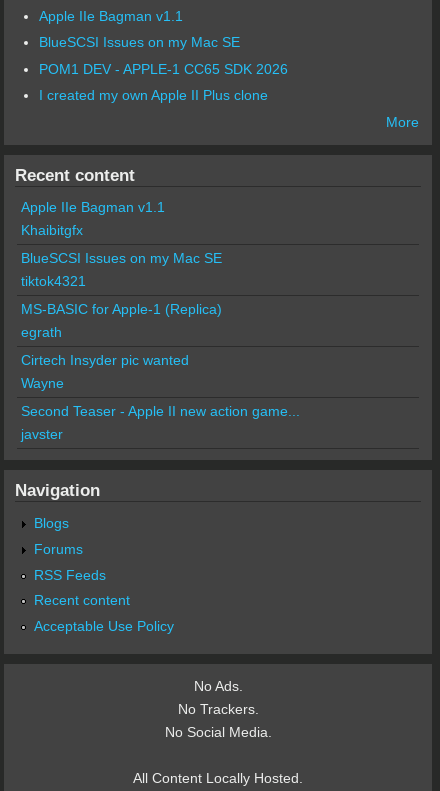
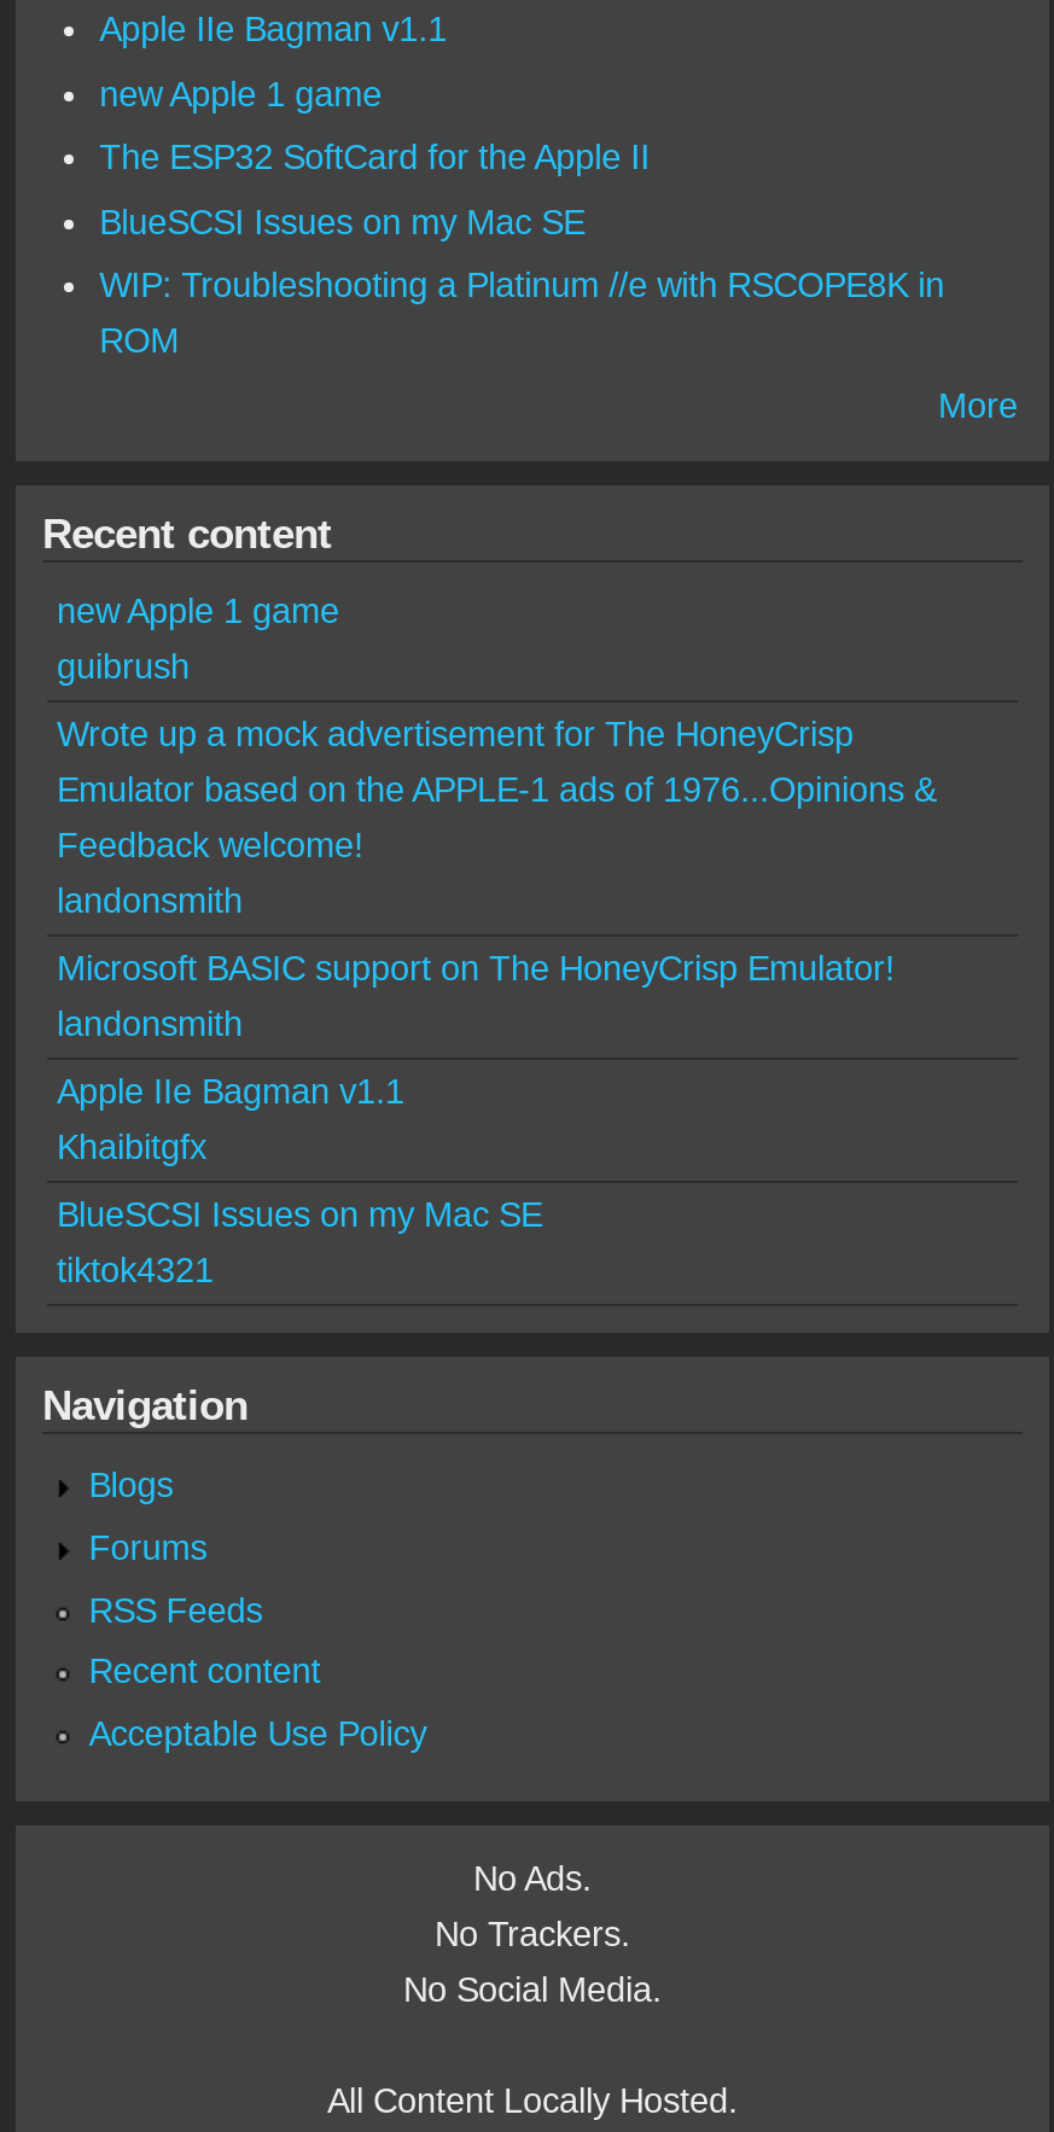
none -> [99,74,650,177] new Apple 1 game | The ESP32 SoftCard for the Apple II
[39,61,288,103] POM1 DEV - APPLE-1 CC65 SDK 2026 | I created my own Apple II Plus clone -> [99,267,944,361] WIP: Troubleshooting a Platinum //e with RSCOPE8K in | ROM
none -> [57,592,936,1043] new Apple 1 game | guibrush | Wrote up a mock advertisement for The HoneyCrisp | Emulator based on the APPLE-1 ads of 1976...Opinions & | Feedback welcome! | landonsmith | Microsoft BASIC support on The HoneyCrisp Emulator! | landonsmith
moved [21,199,222,289] -> [57,1072,542,1289]: Apple IIe Bagman v1.1 | Khaibitgfx | BlueSCSI Issues on my Mac SE | tiktok4321
[21,301,300,442] MS-BASIC for Apple-1 (Replica) | egrath | Cirtech Insyder pic wanted | Wayne | Second Teaser - Apple II new action game... | javster -> none

